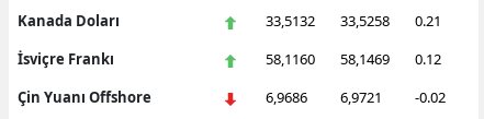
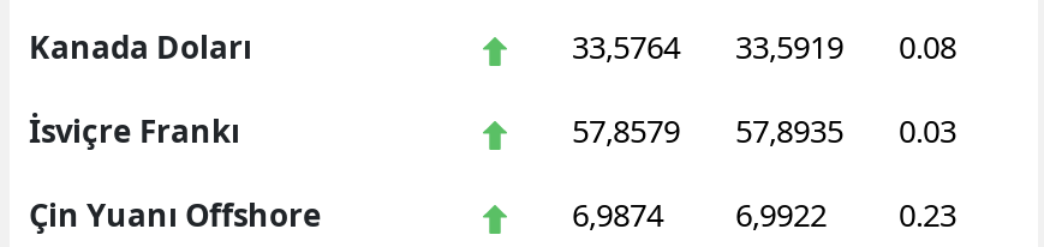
[266,11,315,31] 33,5132 -> [572,25,680,68] 33,5764
[340,11,390,31] 33,5258 -> [735,25,843,68] 33,5919
[415,11,441,31] 0.21 -> [899,25,956,68] 0.08
[266,49,315,69] 58,1160 -> [572,109,680,152] 57,8579
[340,49,390,69] 58,1469 -> [735,109,843,152] 57,8935
[415,49,441,69] 0.12 -> [899,109,956,152] 0.03
[266,87,307,107] 6,9686 -> [572,193,663,236] 6,9874
[340,87,382,107] 6,9721 -> [735,193,827,236] 6,9922
[415,87,446,107] -0.02 -> [899,193,956,236] 0.23

